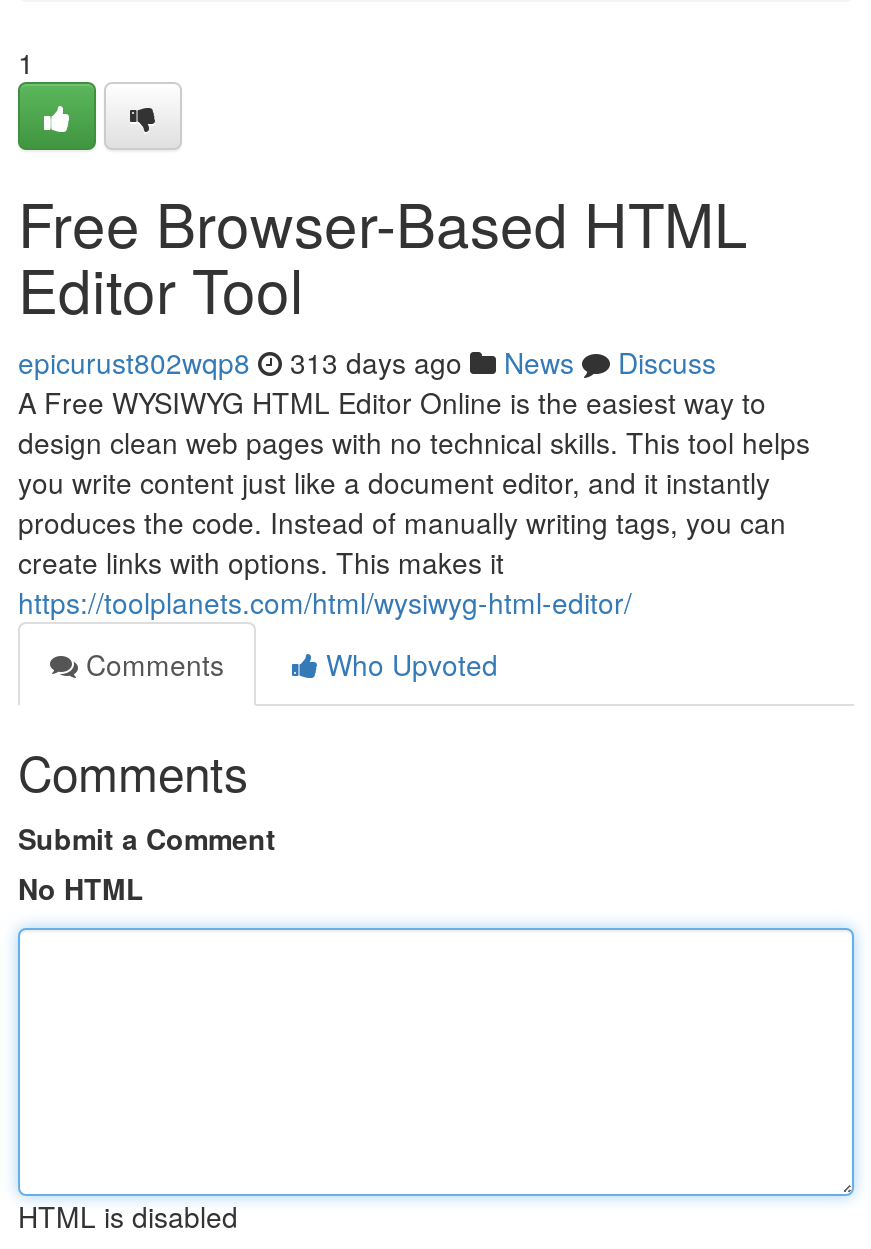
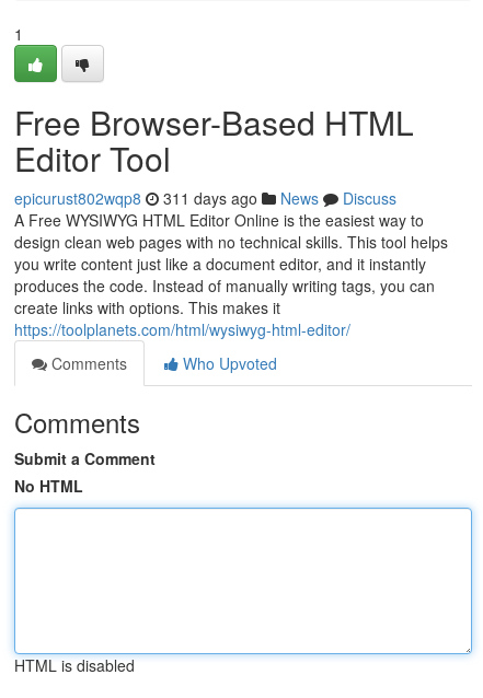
[18,342,716,382] epicurust802wqp8 313 days ago News Discuss -> [14,187,396,209] epicurust802wqp8 311 days ago News Discuss

